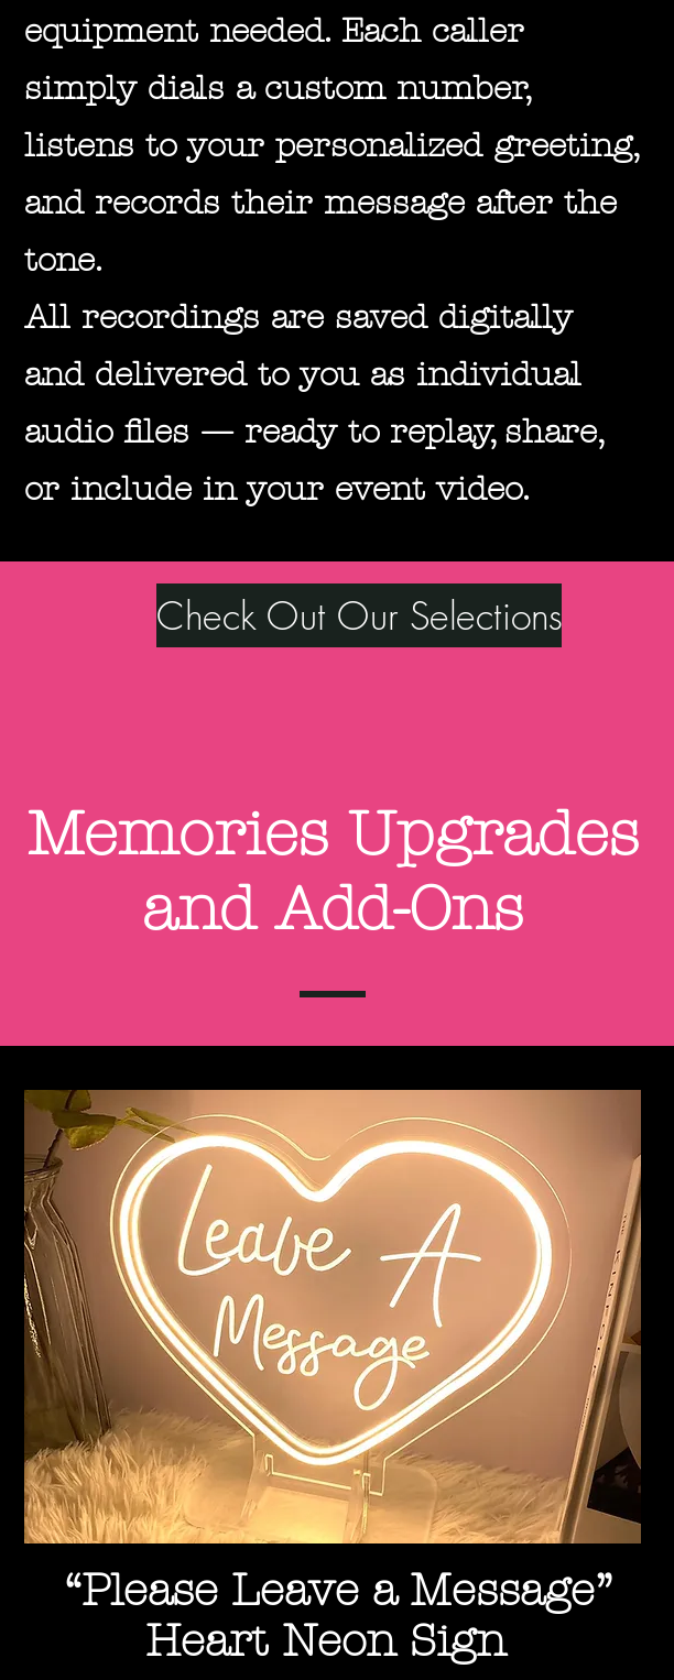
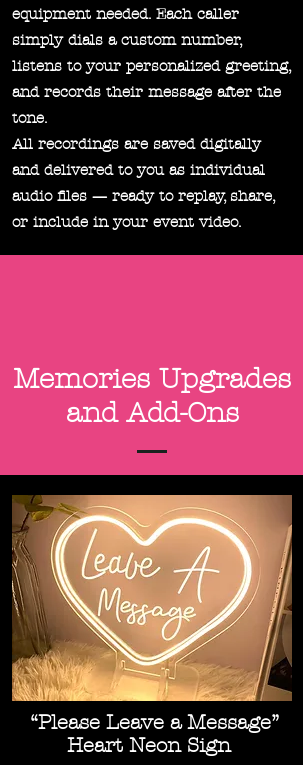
[156,590,562,641] Check Out Our Selections -> none

